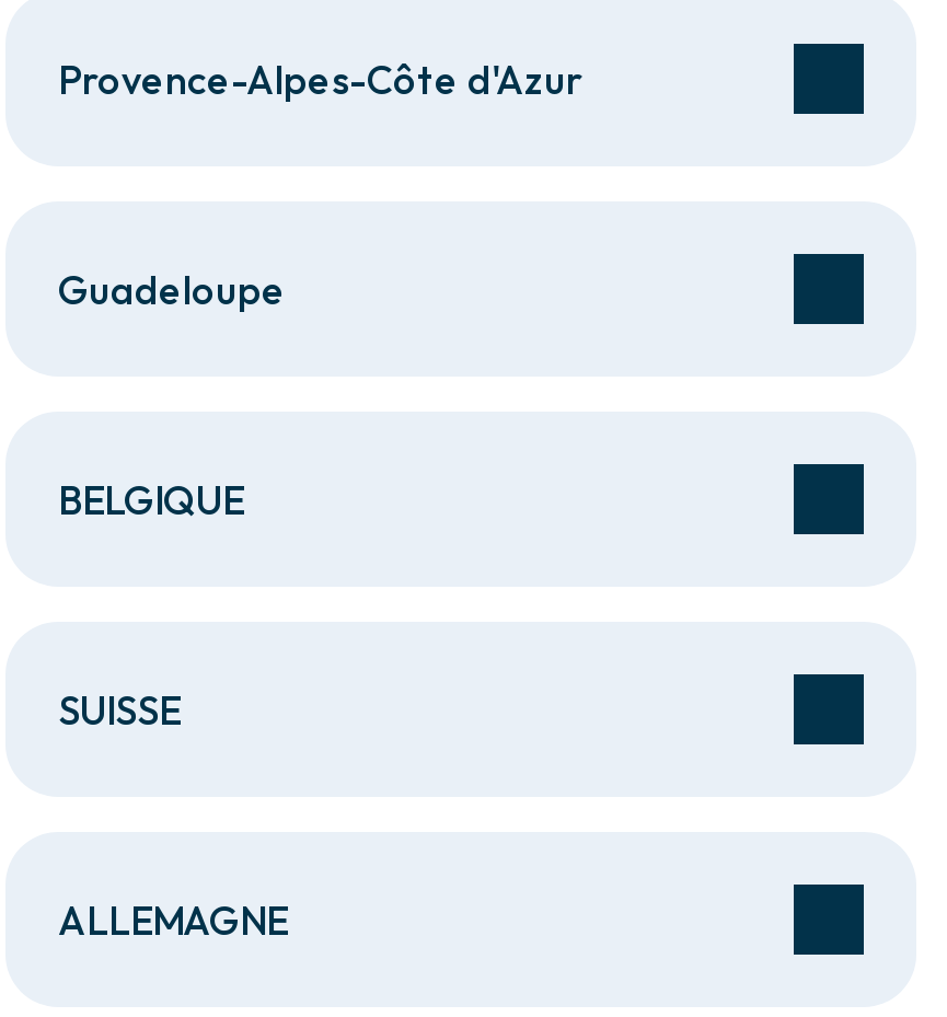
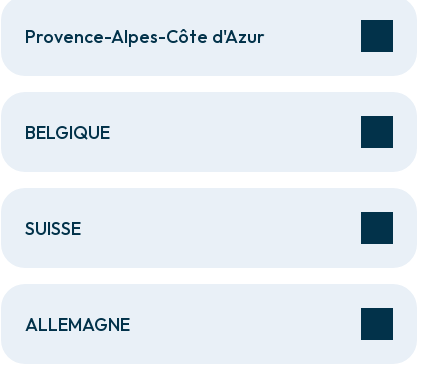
[58,264,286,314] Guadeloupe -> none

